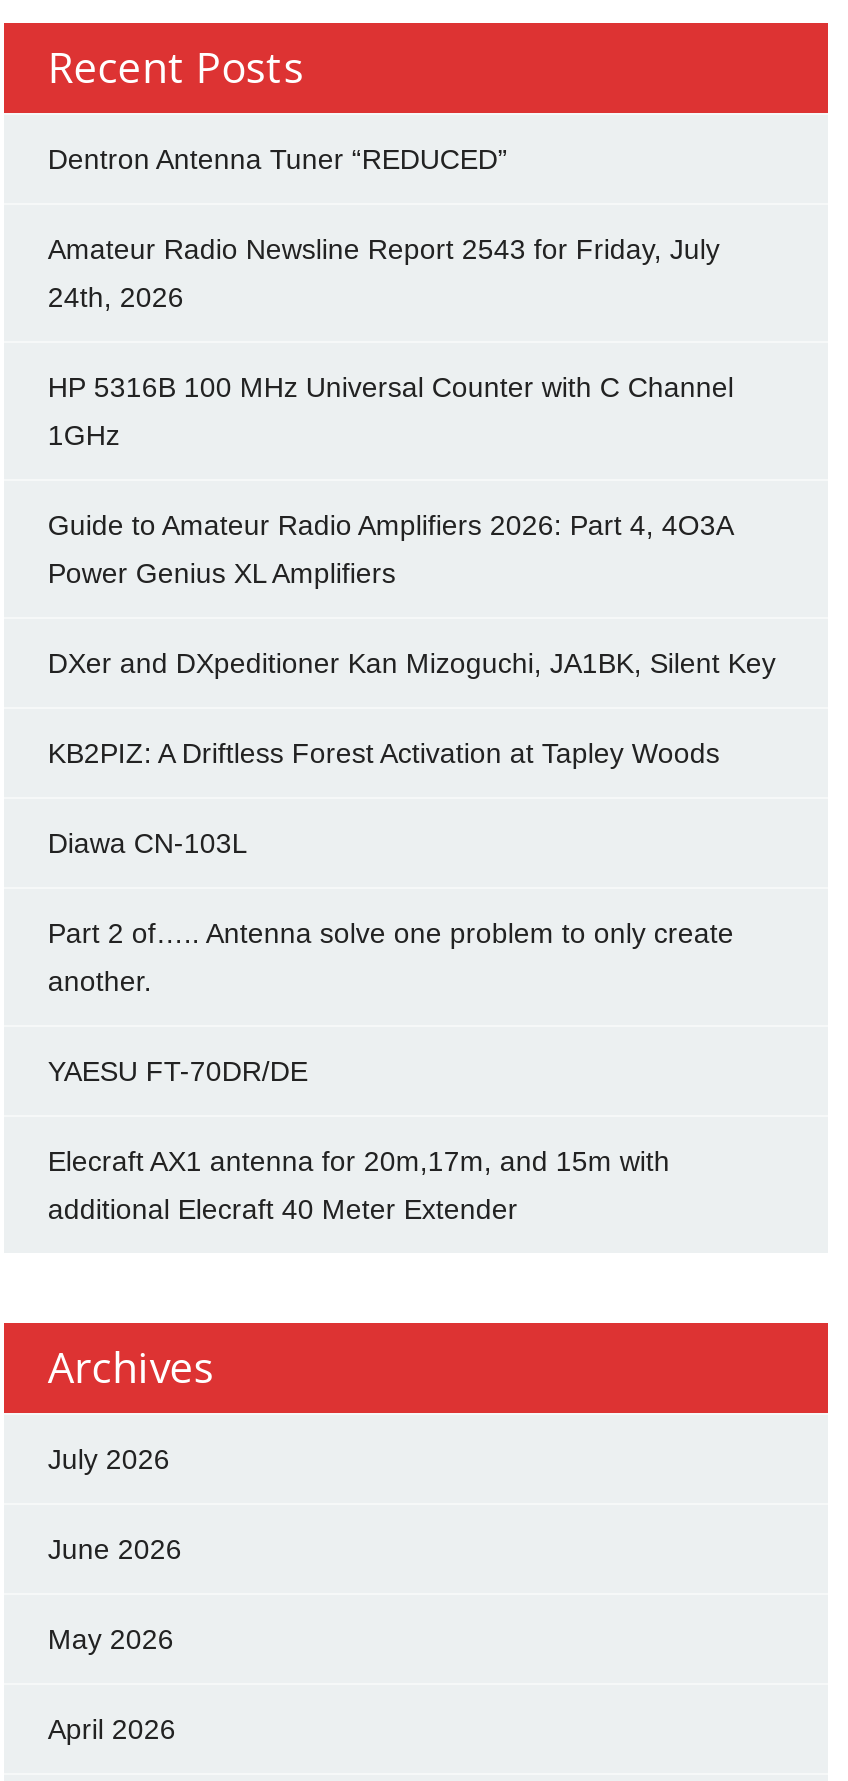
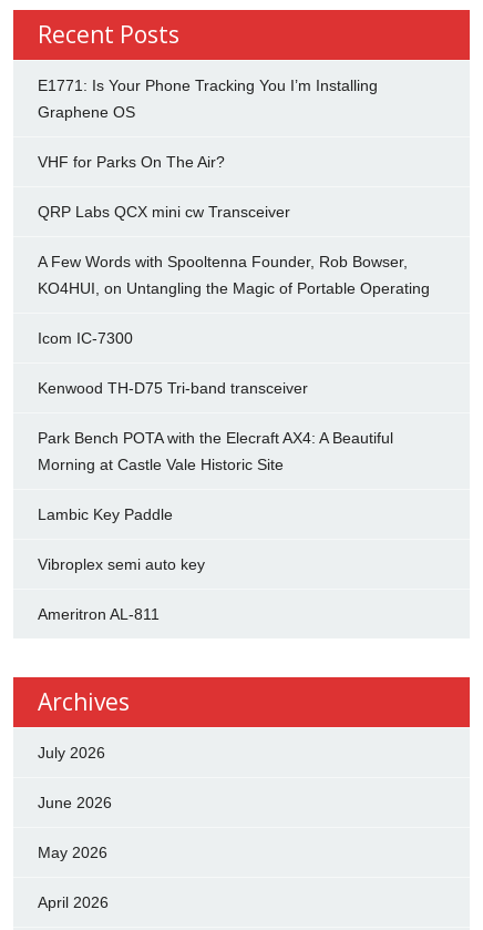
[48,143,776,1225] Dentron Antenna Tuner “REDUCED” | Amateur Radio Newsline Report 2543 for Friday, July | 24th, 2026 | HP 5316B 100 MHz Universal Counter with C Channel | 1GHz | Guide to Amateur Radio Amplifiers 2026: Part 4, 4O3A | Power Genius XL Amplifiers | DXer and DXpeditioner Kan Mizoguchi, JA1BK, Silent Key | KB2PIZ: A Driftless Forest Activation at Tapley Woods | Diawa CN-103L | Part 2 of….. Antenna solve one problem to only create | another. | YAESU FT-70DR/DE | Elecraft AX1 antenna for 20m,17m, and 15m with | additional Elecraft 40 Meter Extender -> [38,77,430,623] E1771: Is Your Phone Tracking You I’m Installing | Graphene OS | VHF for Parks On The Air? | QRP Labs QCX mini cw Transceiver | A Few Words with Spooltenna Founder, Rob Bowser, | KO4HUI, on Untangling the Magic of Portable Operating | Icom IC-7300 | Kenwood TH-D75 Tri-band transceiver | Park Bench POTA with the Elecraft AX4: A Beautiful | Morning at Castle Vale Historic Site | Lambic Key Paddle | Vibroplex semi auto key | Ameritron AL-811

